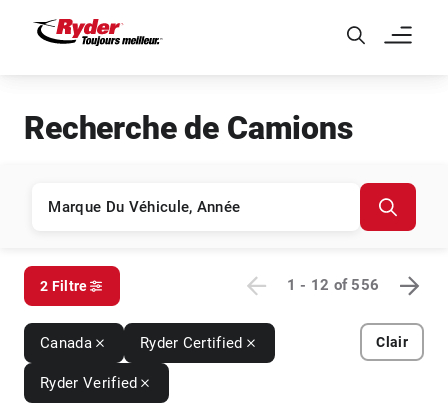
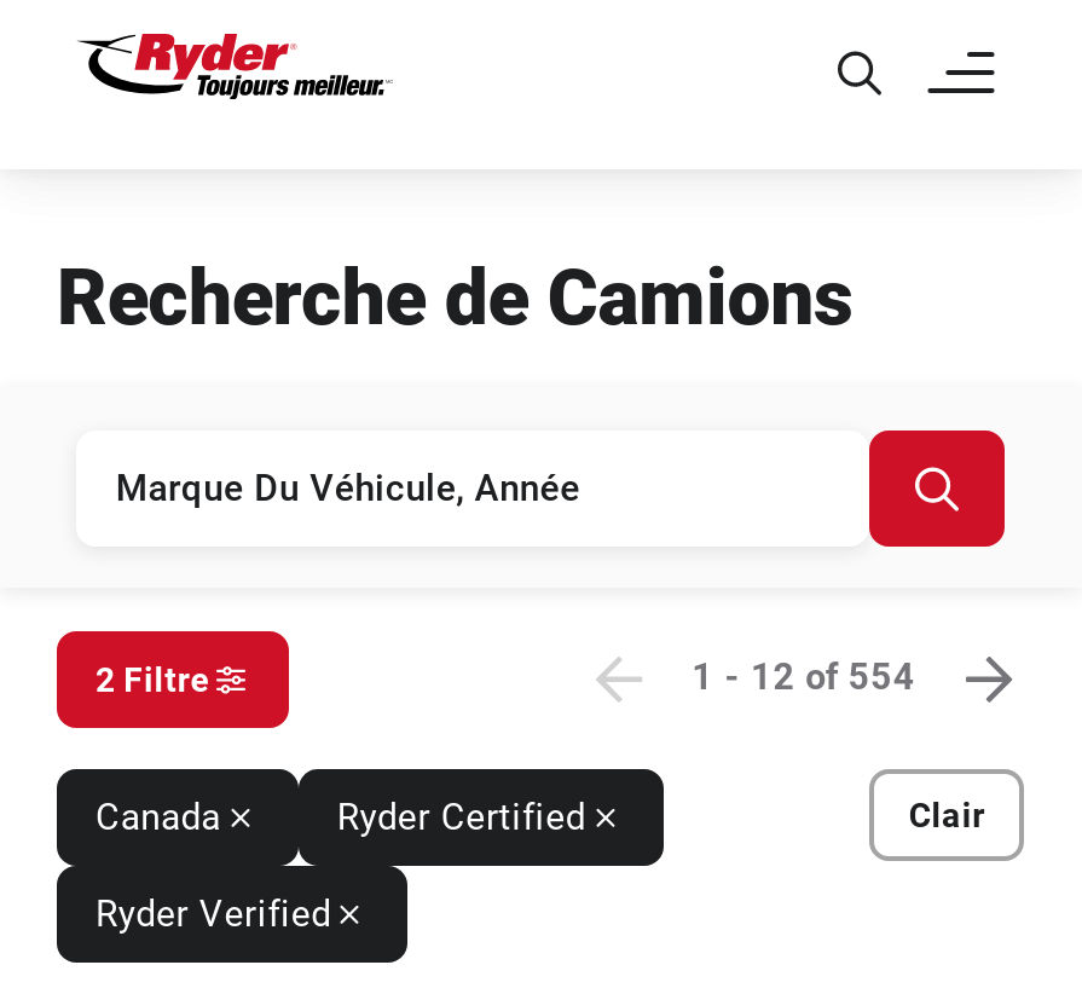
[287,276,379,294] 1 - 12 of 556 -> [692,656,916,700] 1 - 12 of 554

